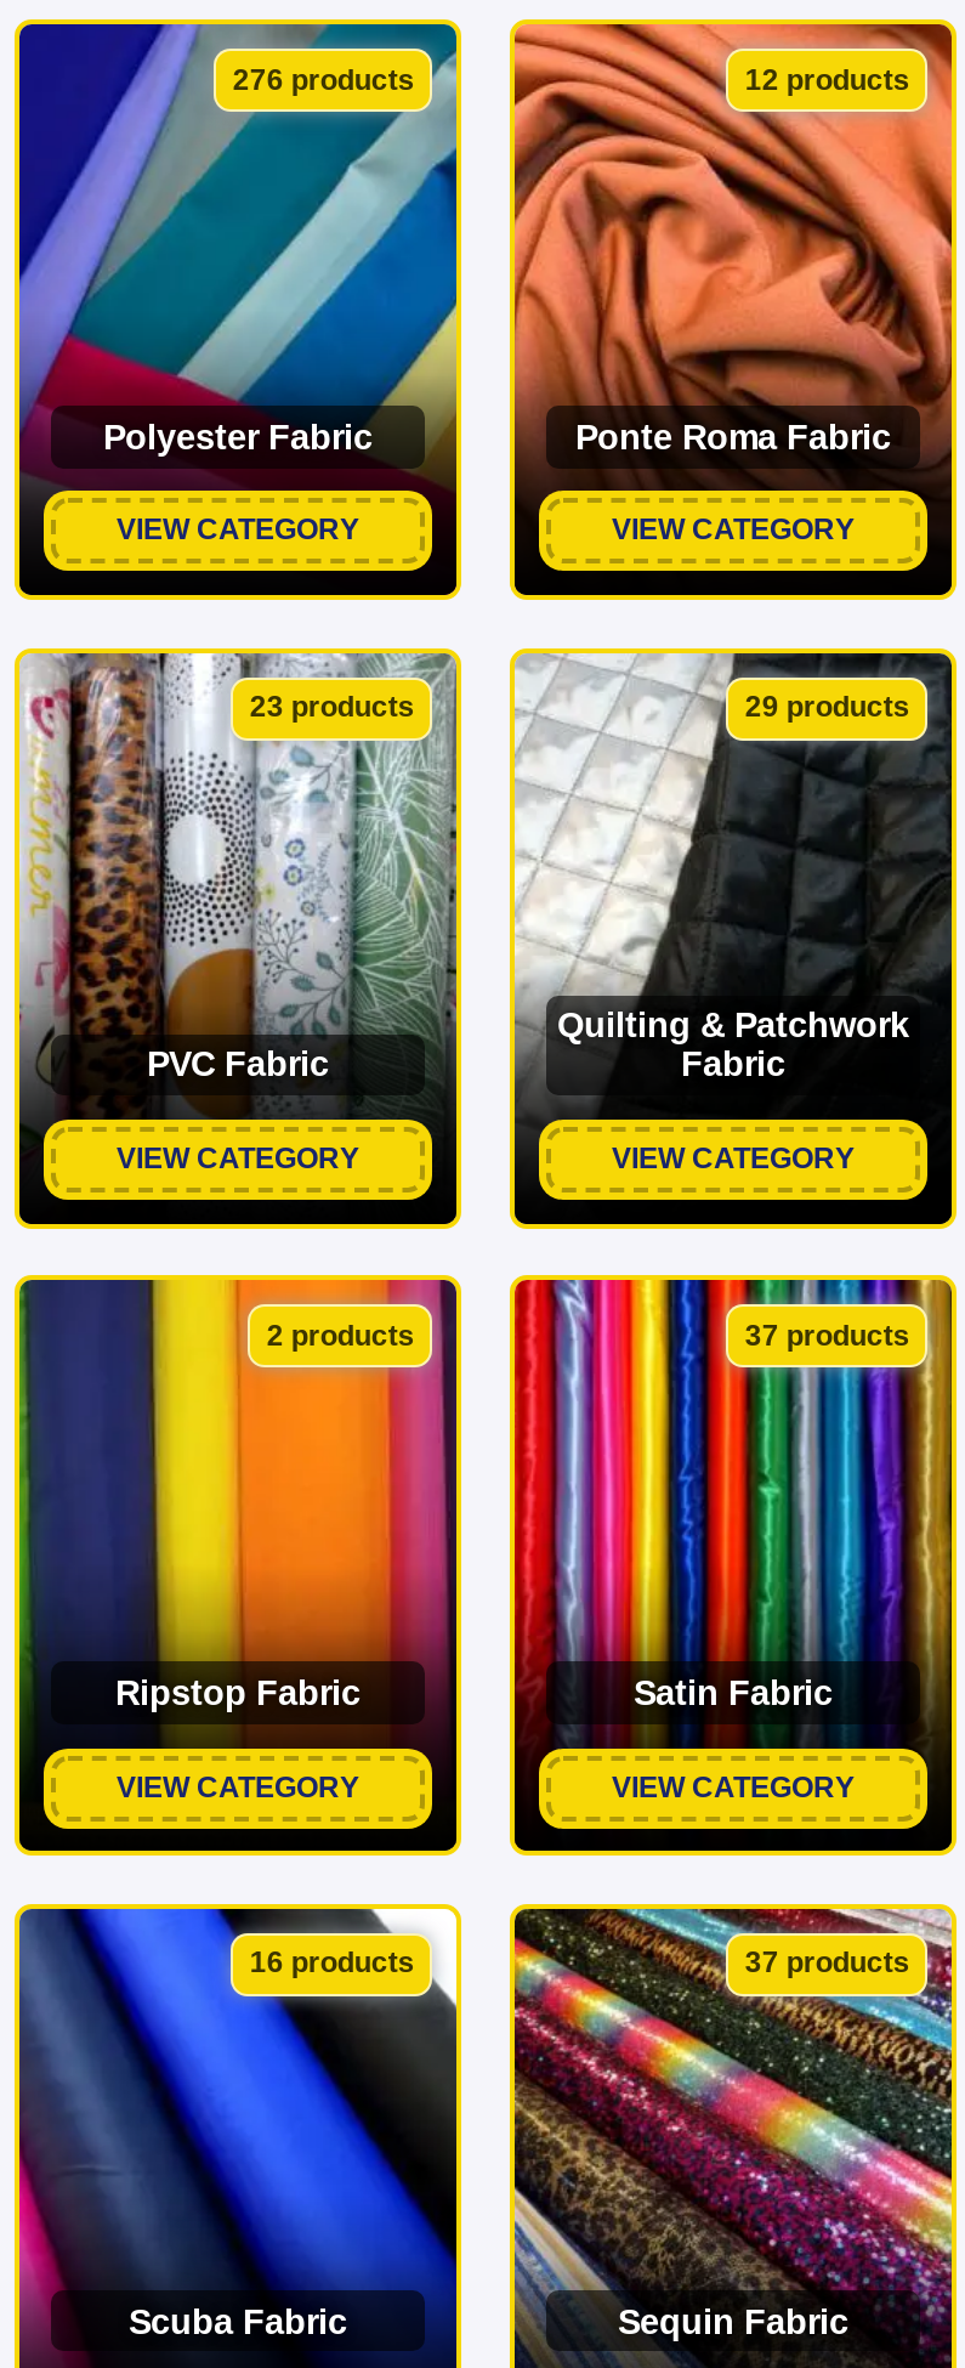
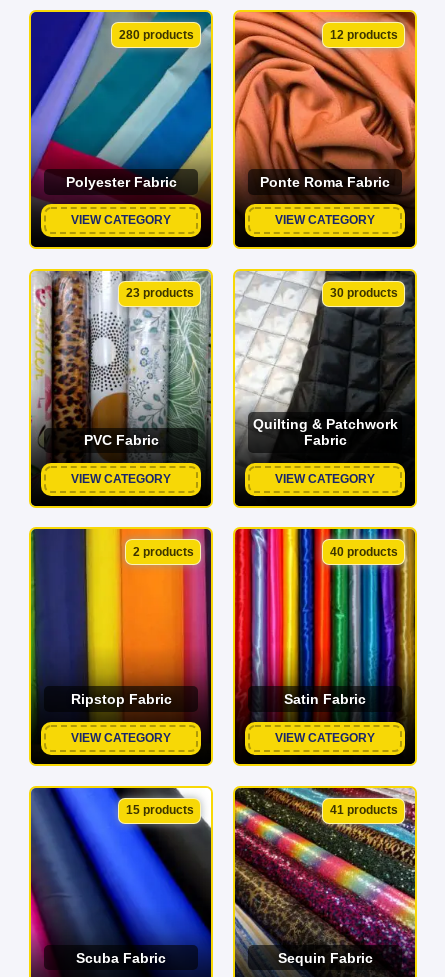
[233,62,415,96] 276 products -> [119,27,194,41] 280 products
[745,690,910,724] 29 products -> [330,286,398,300] 30 products
[745,1318,910,1352] 37 products -> [330,545,398,559] 40 products
[250,1946,415,1980] 16 products -> [126,803,194,817] 15 products
[745,1946,910,1980] 37 products -> [330,803,398,817] 41 products

